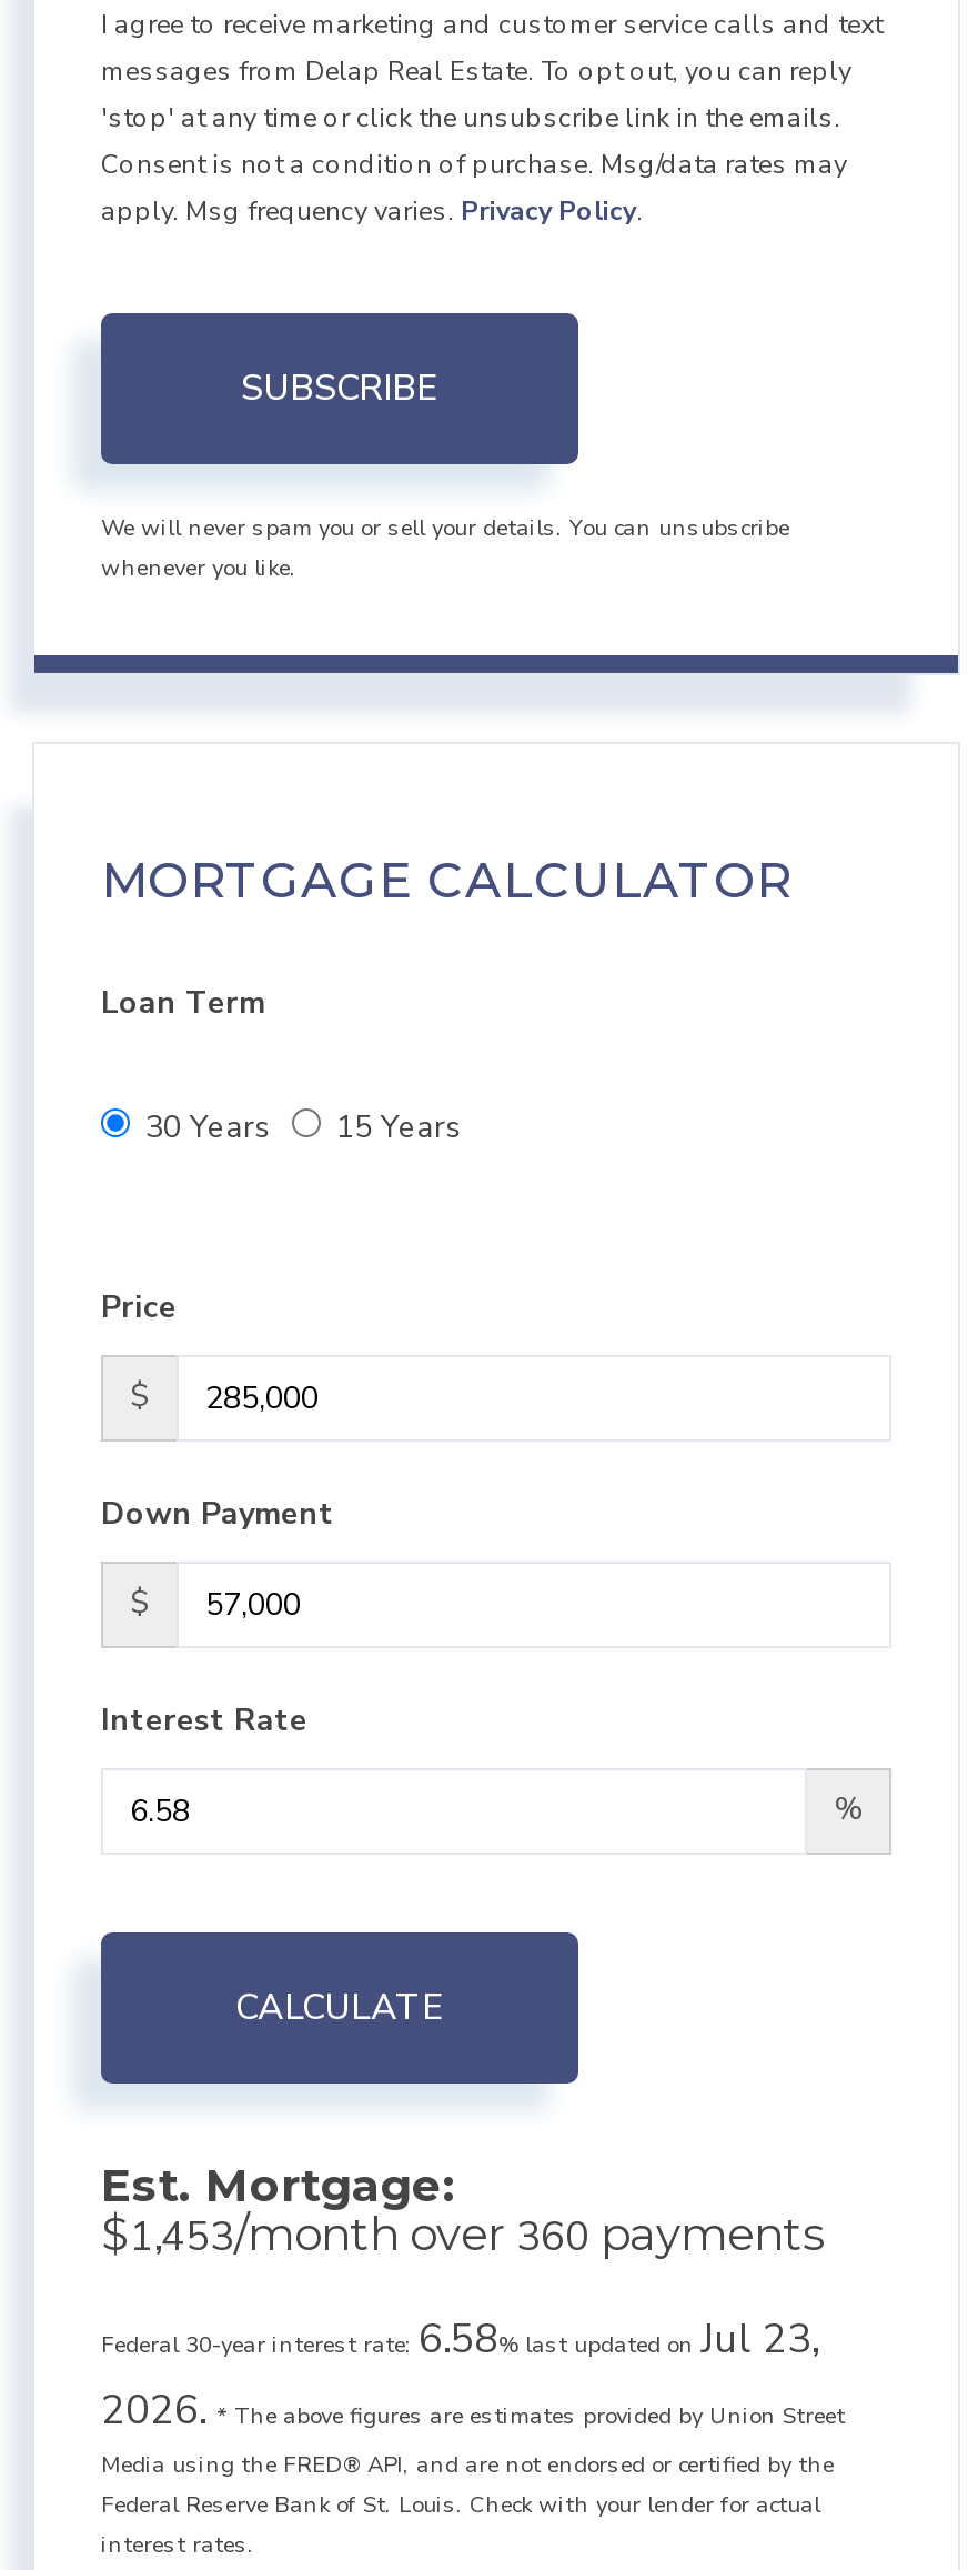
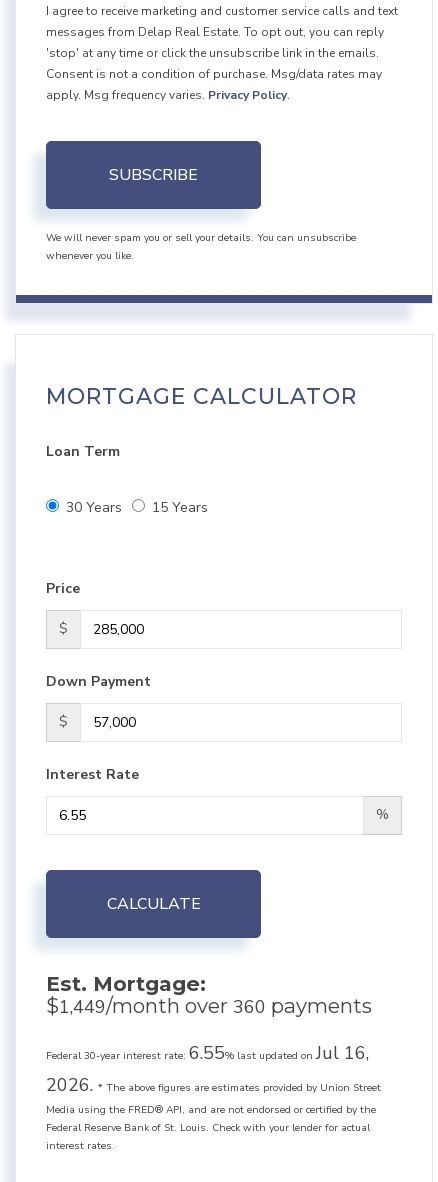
[101,2206,825,2263] $1,453/month over 360 payments -> [46,993,372,1019] $1,449/month over 360 payments
[101,2312,818,2366] Federal 30-year interest rate: 6.58% last updated on Jul 23, -> [46,1041,369,1065] Federal 30-year interest rate: 6.55% last updated on Jul 16,

